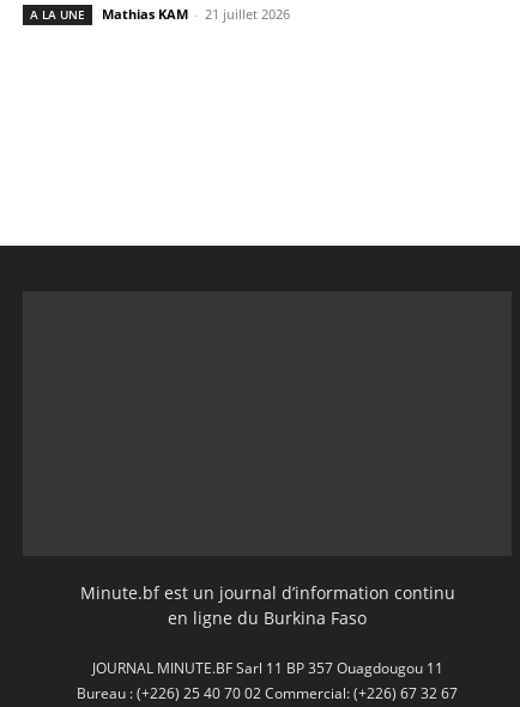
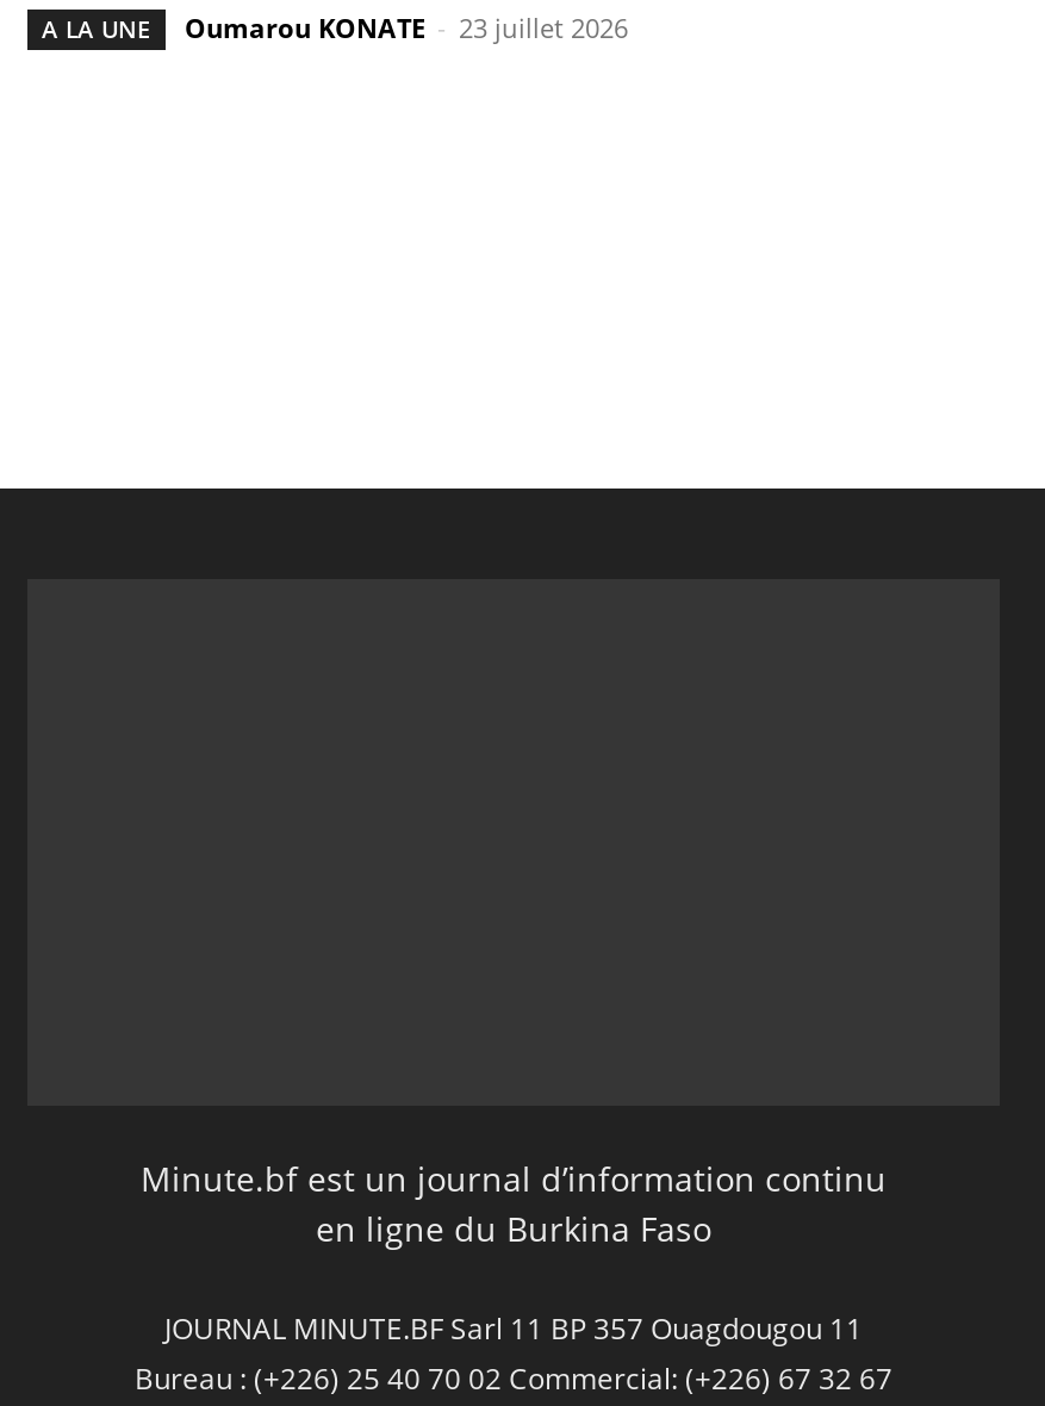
[102,4,290,22] Mathias KAM - 21 juillet 2026 -> [185,9,628,45] Oumarou KONATE - 23 juillet 2026

